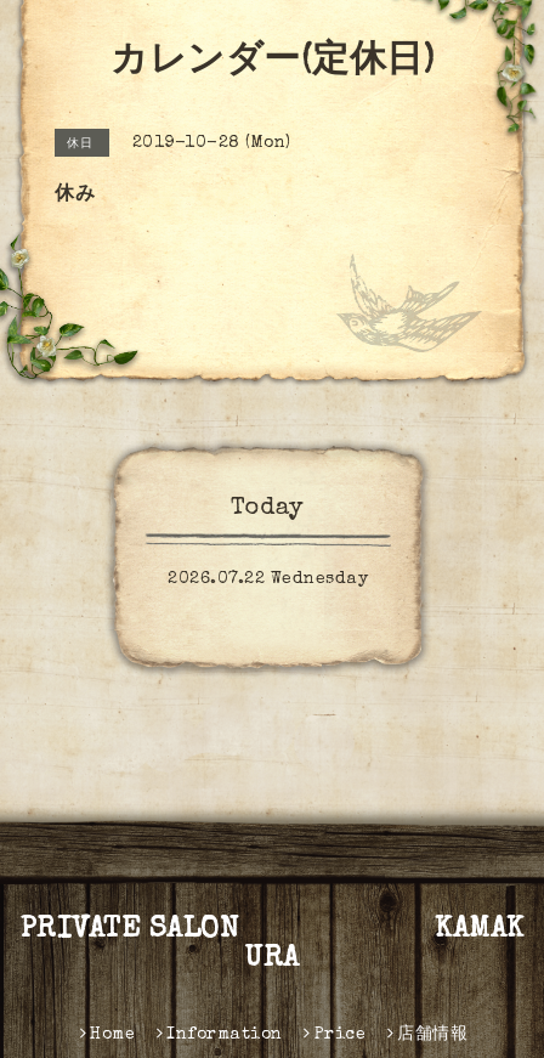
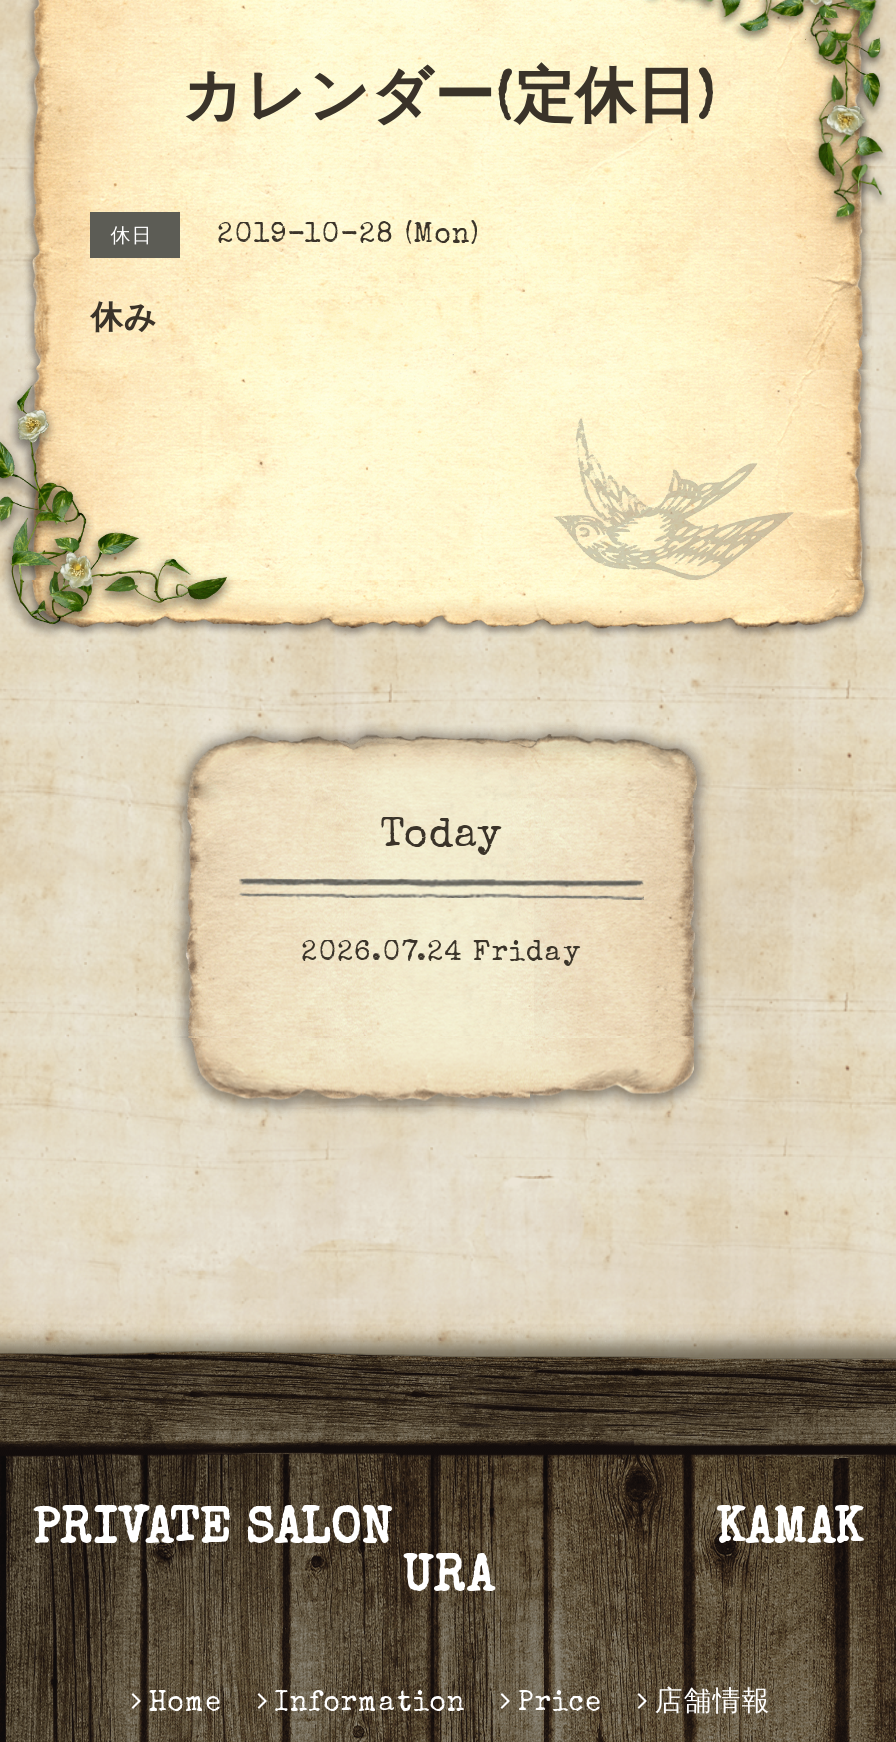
[168,571,368,588] 2026.07.22 Wednesday -> [302,940,580,968] 2026.07.24 Friday

